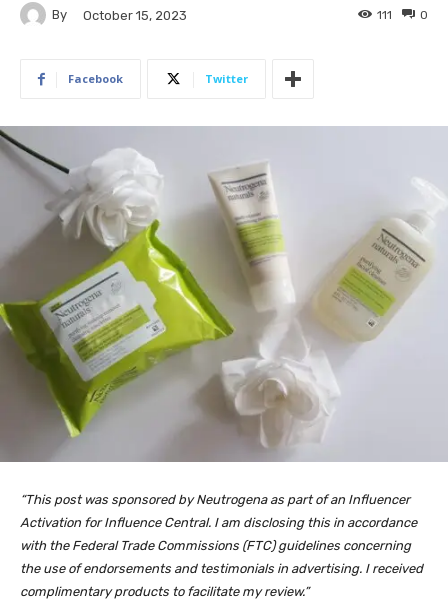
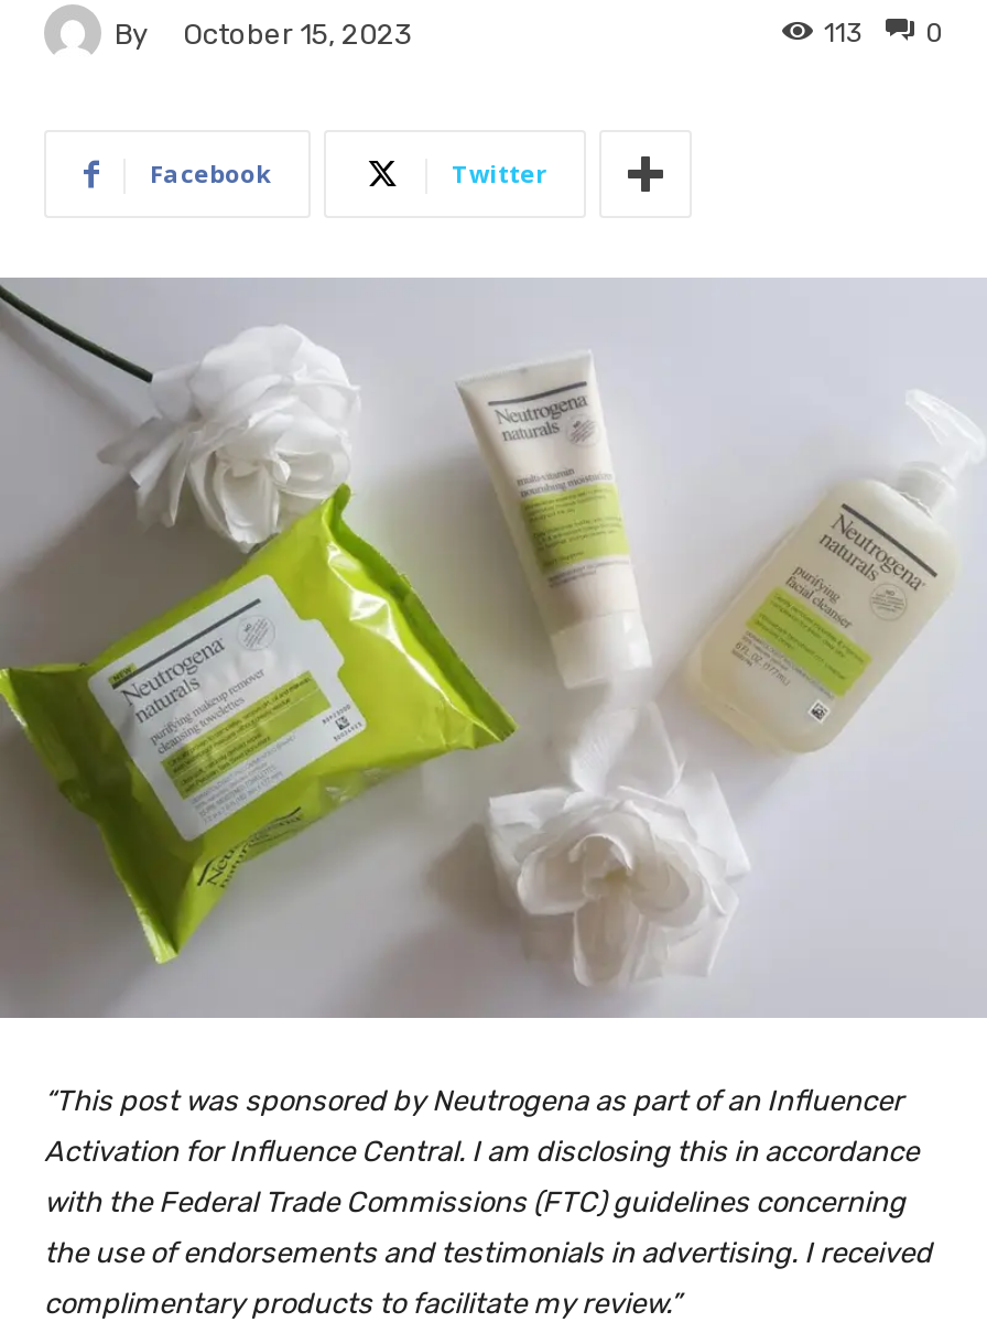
[377,8,428,22] 111 0 -> [824,17,943,48] 113 0

